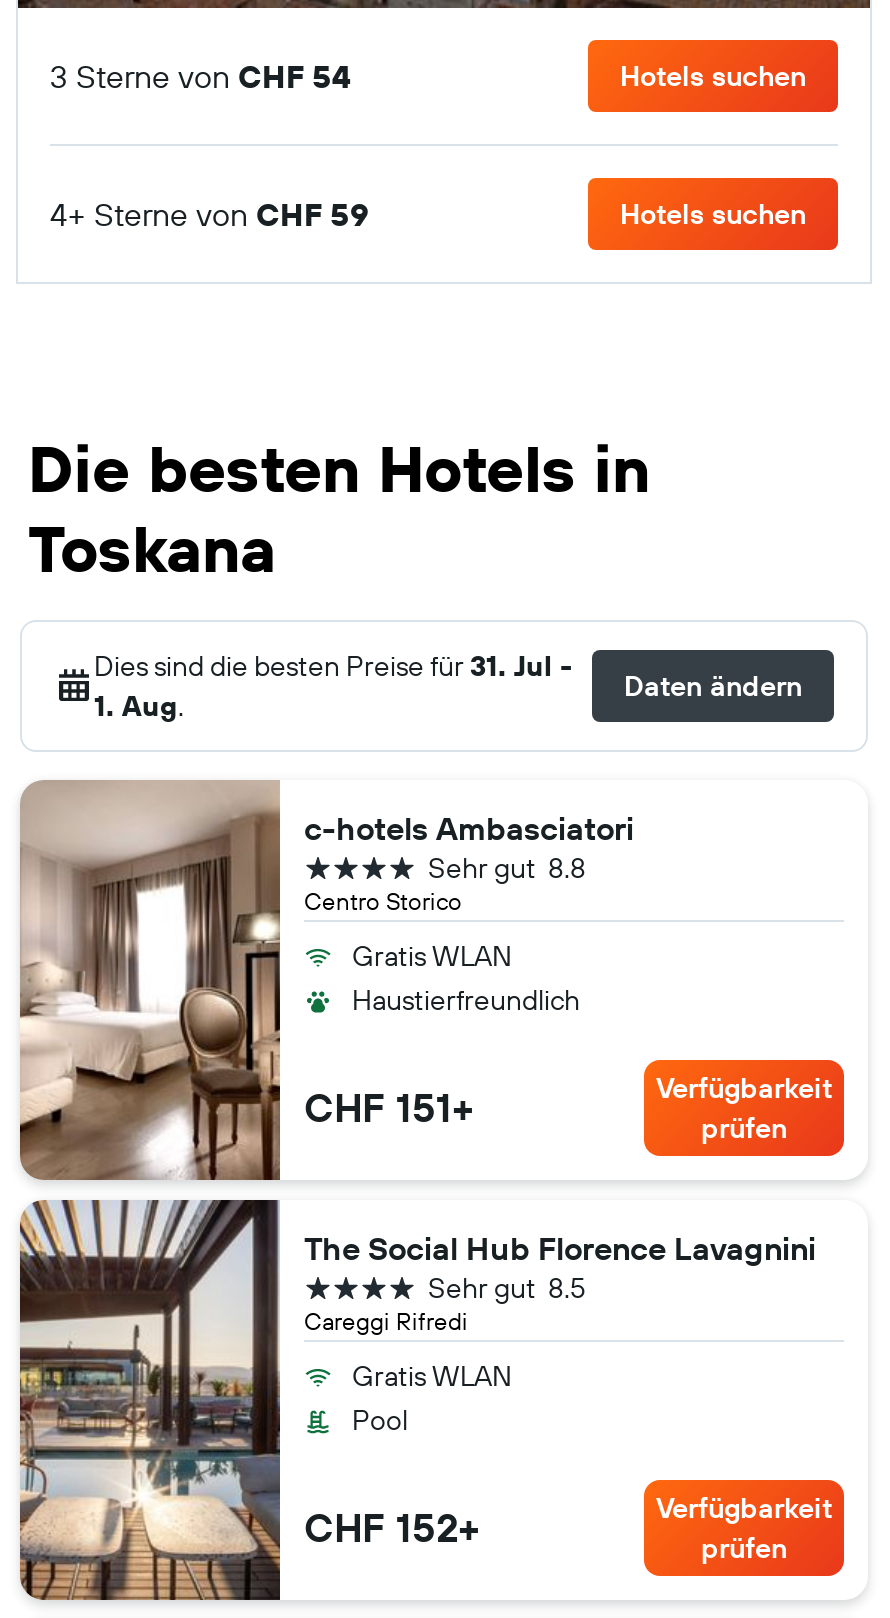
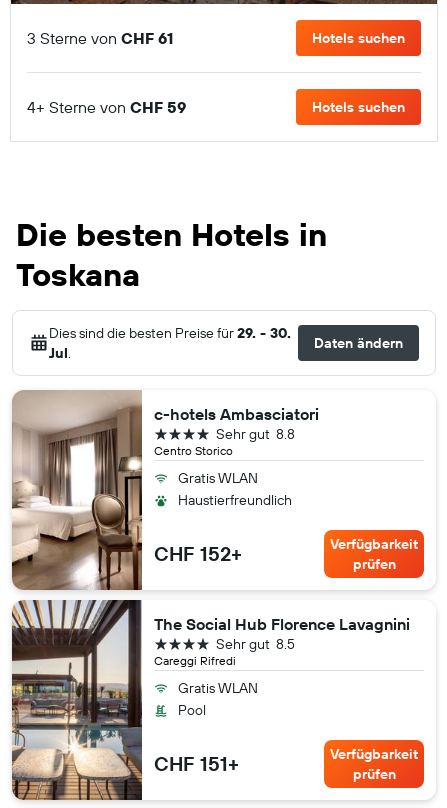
[50,56,350,96] 3 Sterne von CHF 54 -> [27,28,173,48] 3 Sterne von CHF 61
[94,648,572,724] Dies sind die besten Preise für 31. Jul - | 1. Aug. -> [49,324,291,362] Dies sind die besten Preise für 29. - 30. | Jul.
[304,1082,474,1132] CHF 151+ -> [154,541,242,566] CHF 152+
[304,1502,480,1552] CHF 152+ -> [154,751,239,776] CHF 151+

